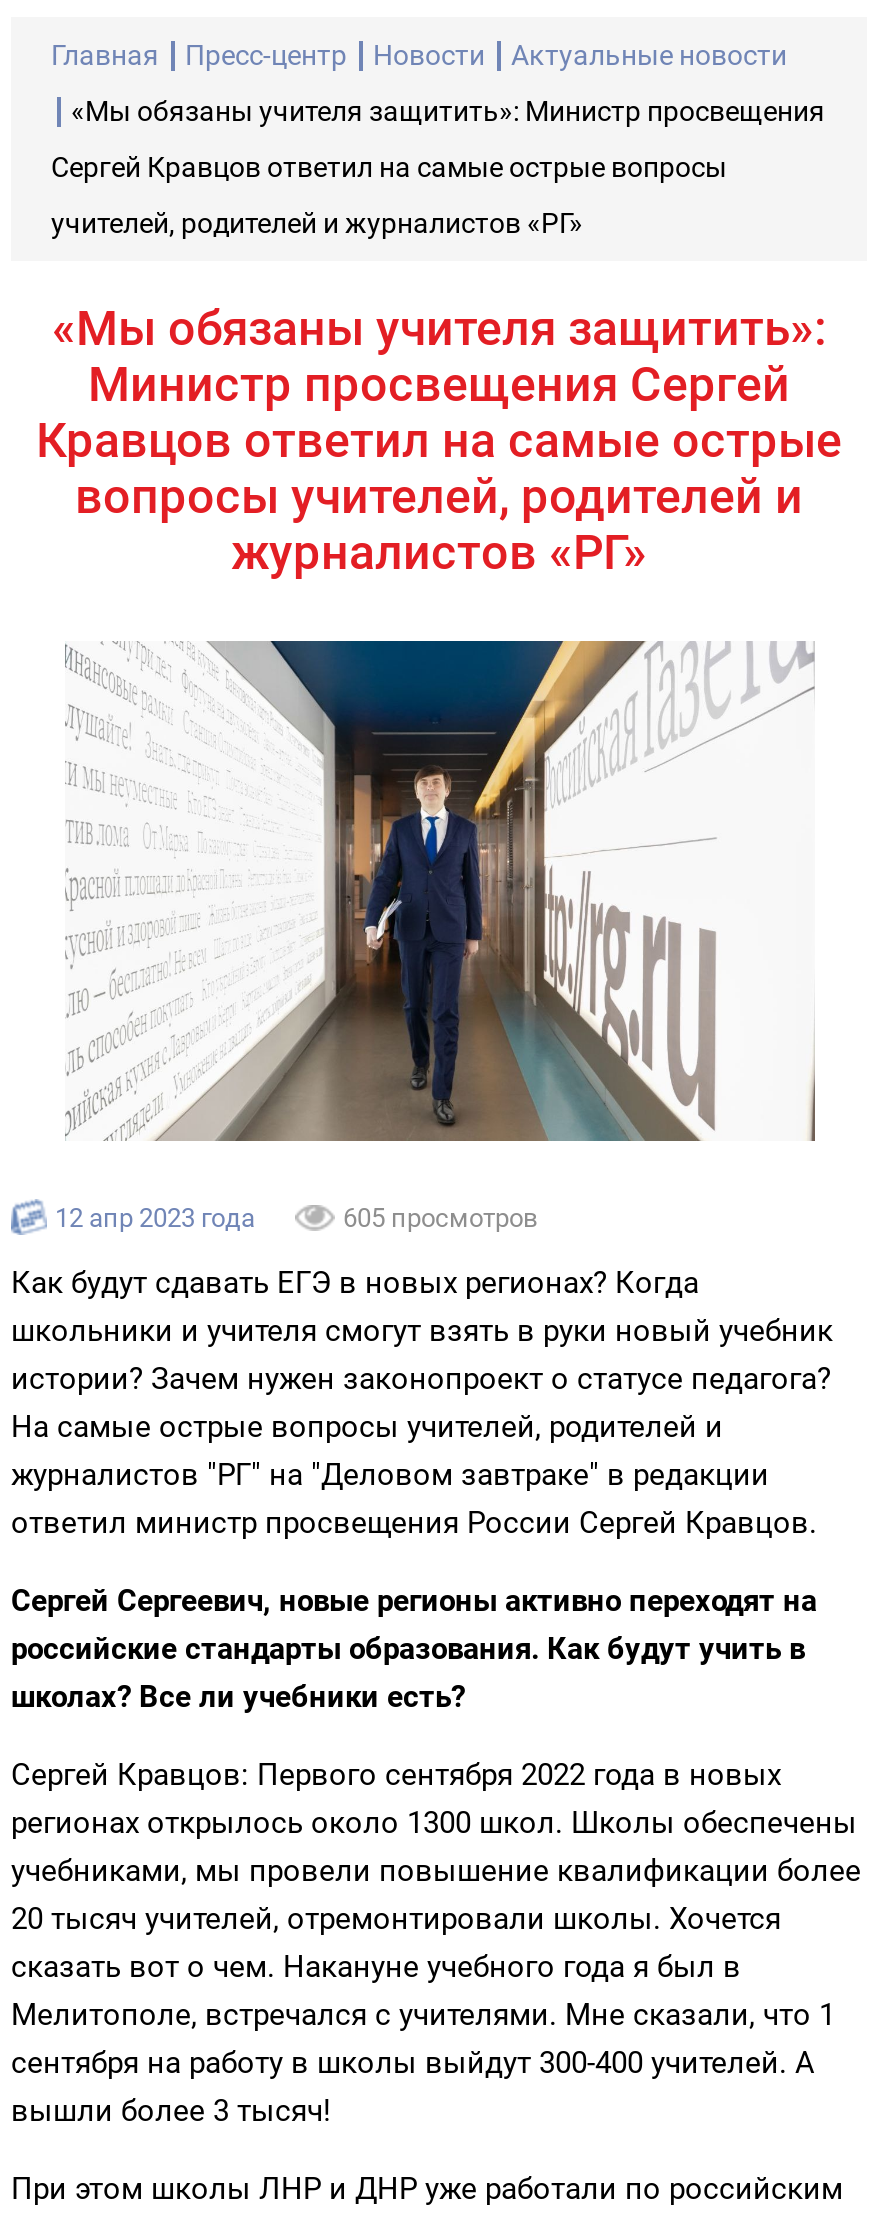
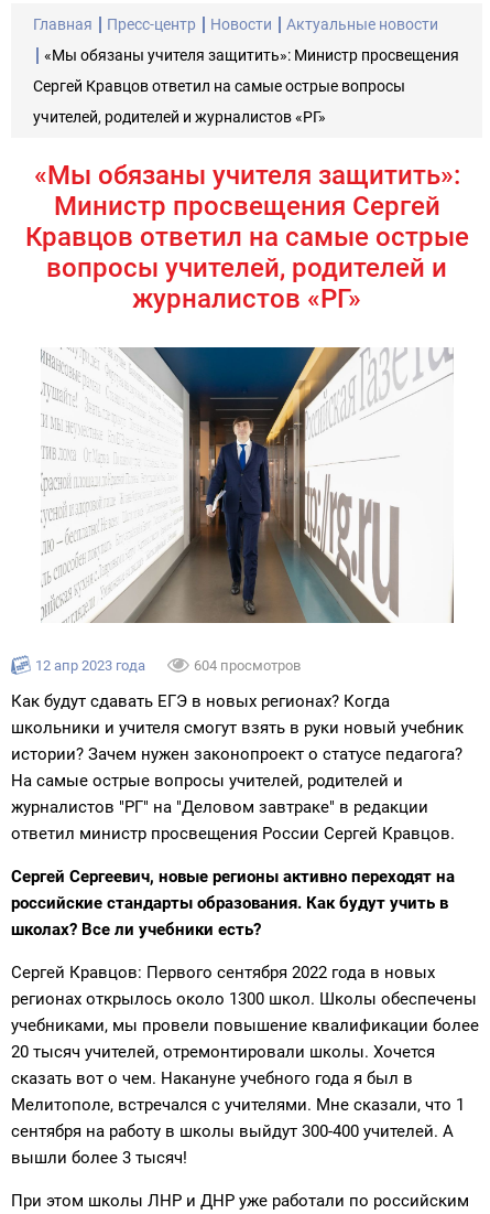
[343,1203,537,1233] 605 просмотров -> [194,657,301,674] 604 просмотров

